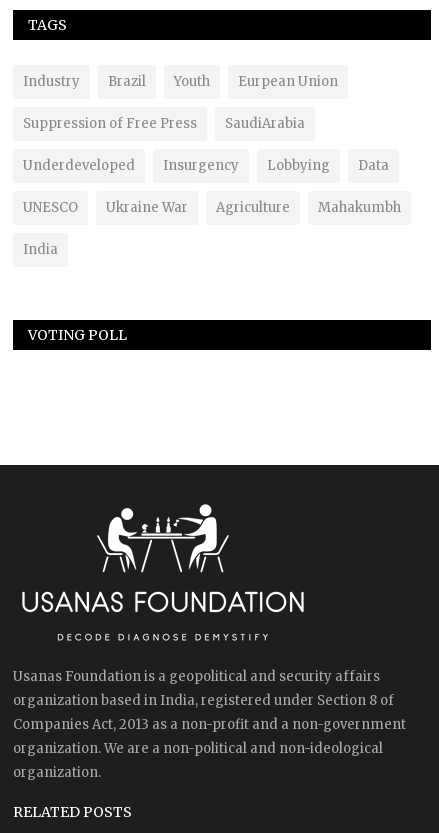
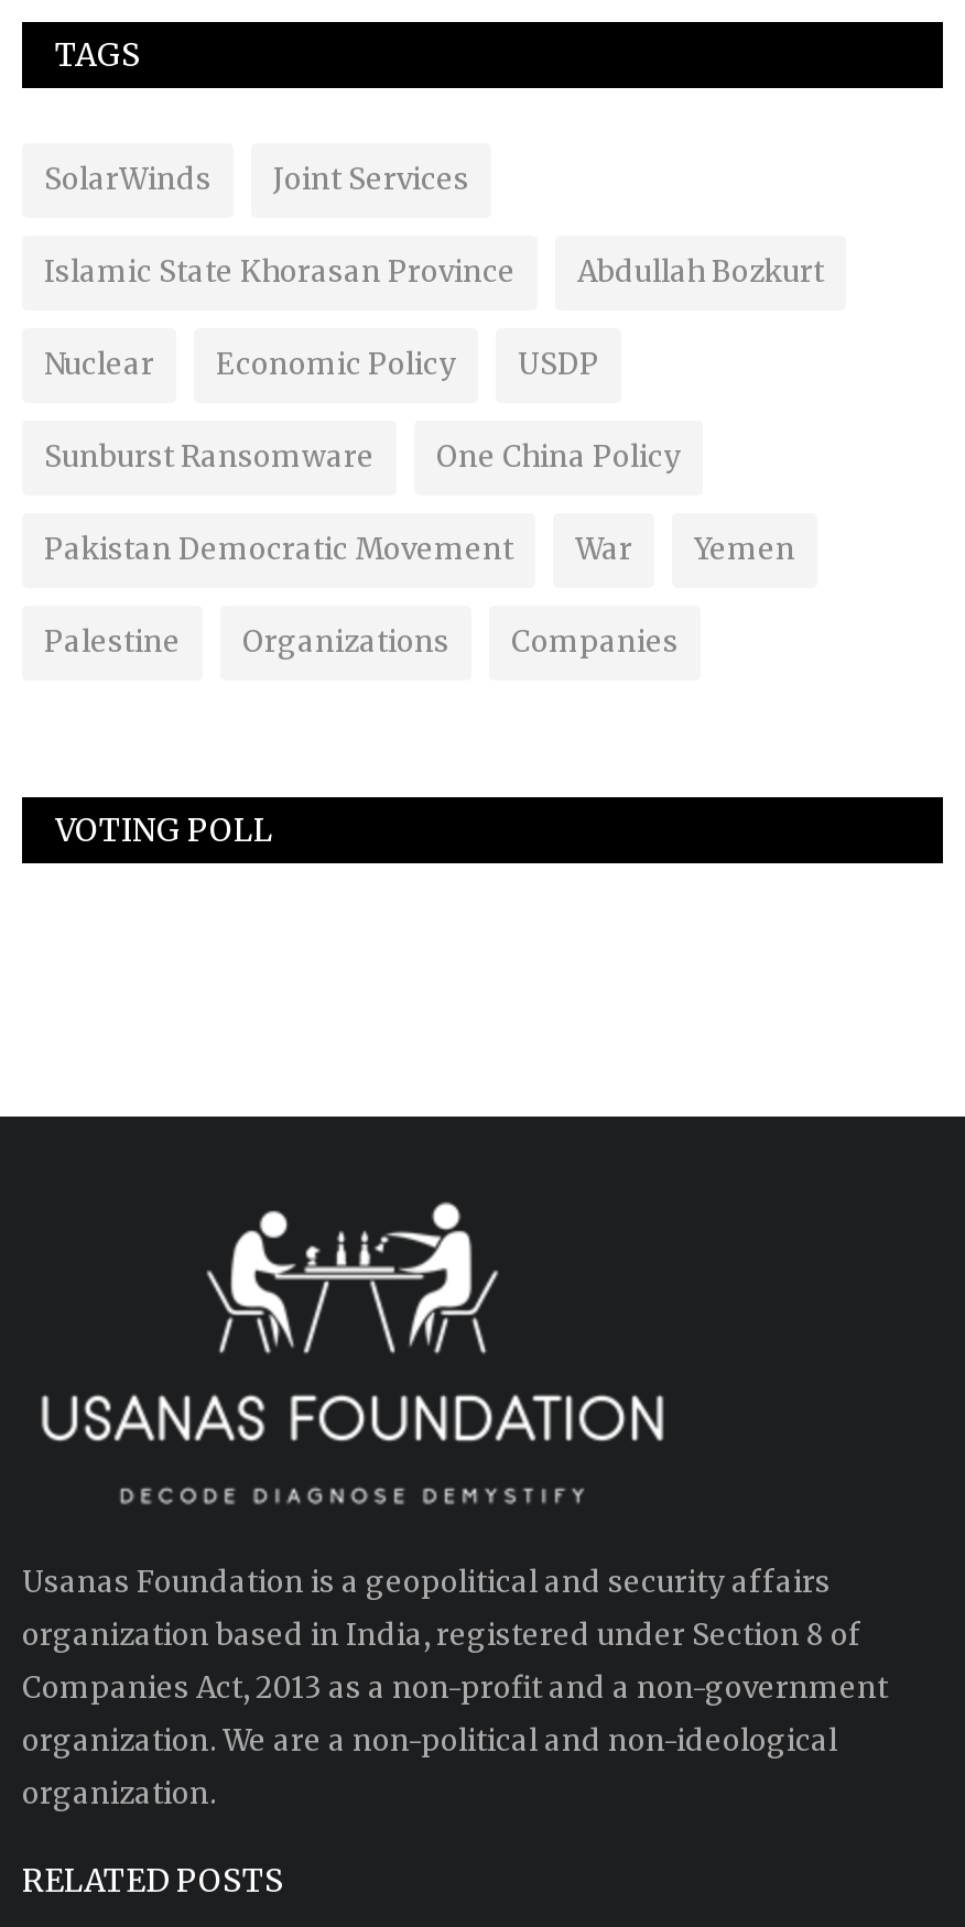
[23,73,401,258] Industry | Brazil | Youth | Eurpean Union | Suppression of Free Press | SaudiArabia | Underdeveloped | Insurgency | Lobbying | Data | UNESCO | Ukraine War | Agriculture | Mahakumbh | India -> [44,160,824,660] SolarWinds | Joint Services | Islamic State Khorasan Province | Abdullah Bozkurt | Nuclear | Economic Policy | USDP | Sunburst Ransomware | One China Policy | Pakistan Democratic Movement | War | Yemen | Palestine | Organizations | Companies

